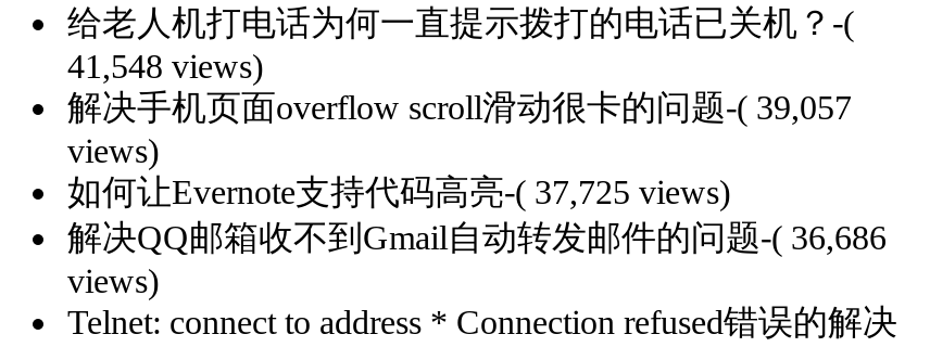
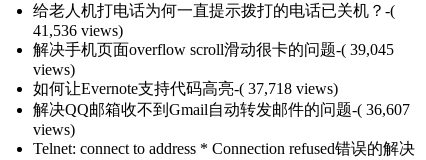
[67,48,263,85] 41,548 views) -> [33,22,123,39] 41,536 views)
[67,89,852,126] 解决手机页面overflow scroll滑动很卡的问题-( 39,057 -> [33,41,394,58] 解决手机页面overflow scroll滑动很卡的问题-( 39,045
[67,174,730,211] 如何让Evernote支持代码高亮-( 37,725 views) -> [33,80,338,97] 如何让Evernote支持代码高亮-( 37,718 views)
[67,219,887,256] 解决QQ邮箱收不到Gmail自动转发邮件的问题-( 36,686 -> [33,101,410,118] 解决QQ邮箱收不到Gmail自动转发邮件的问题-( 36,607

